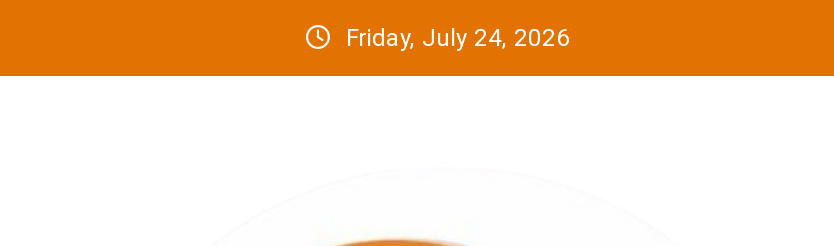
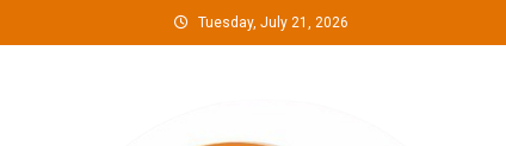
[346,24,570,52] Friday, July 24, 2026 -> [198,14,348,31] Tuesday, July 21, 2026

